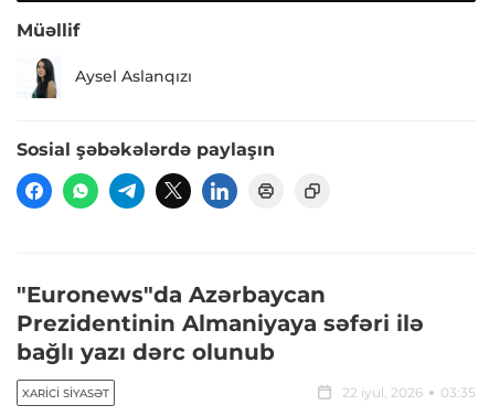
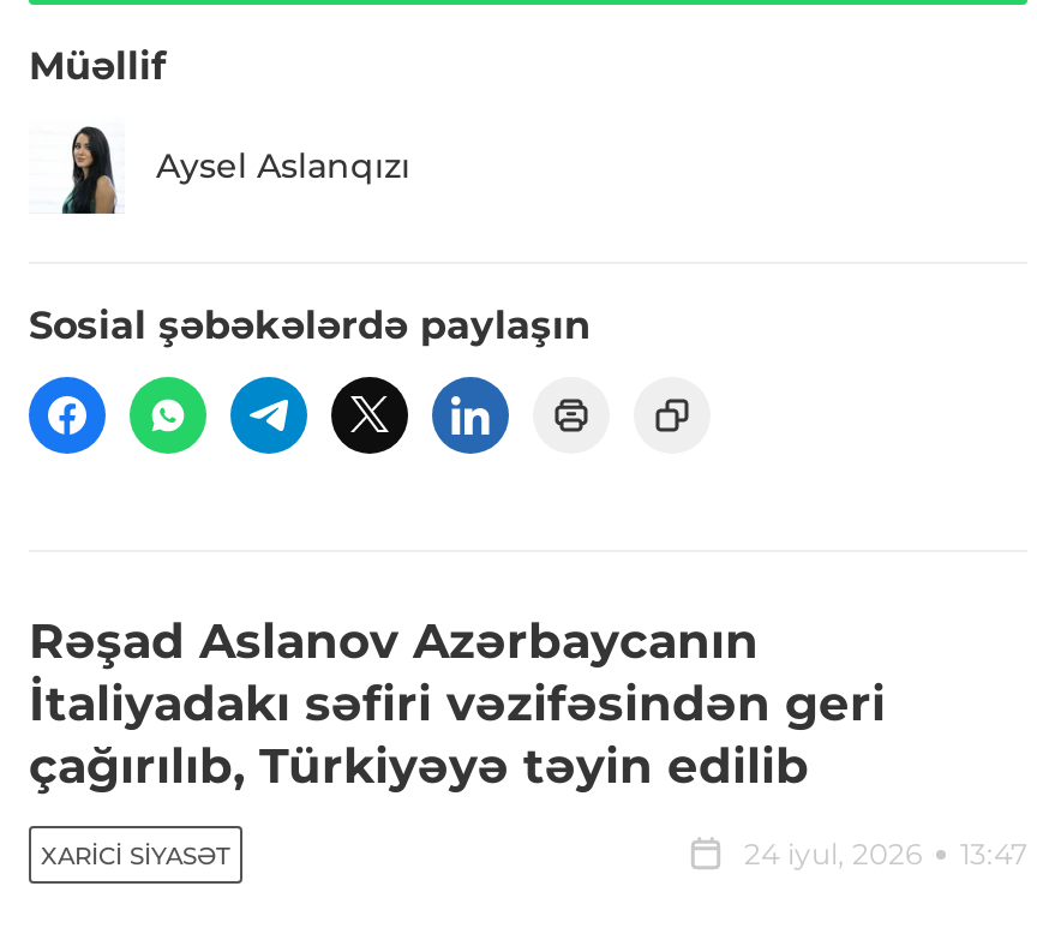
[17,282,424,366] "Euronews"da Azərbaycan | Prezidentinin Almaniyaya səfəri ilə | bağlı yazı dərc olunub -> [29,613,886,796] Rəşad Aslanov Azərbaycanın | İtaliyadakı səfiri vəzifəsindən geri | çağırılıb, Türkiyəyə təyin edilib
[342,384,476,401] 22 iyul, 2026 | 03:35 -> [744,837,1027,873] 24 iyul, 2026 | 13:47

